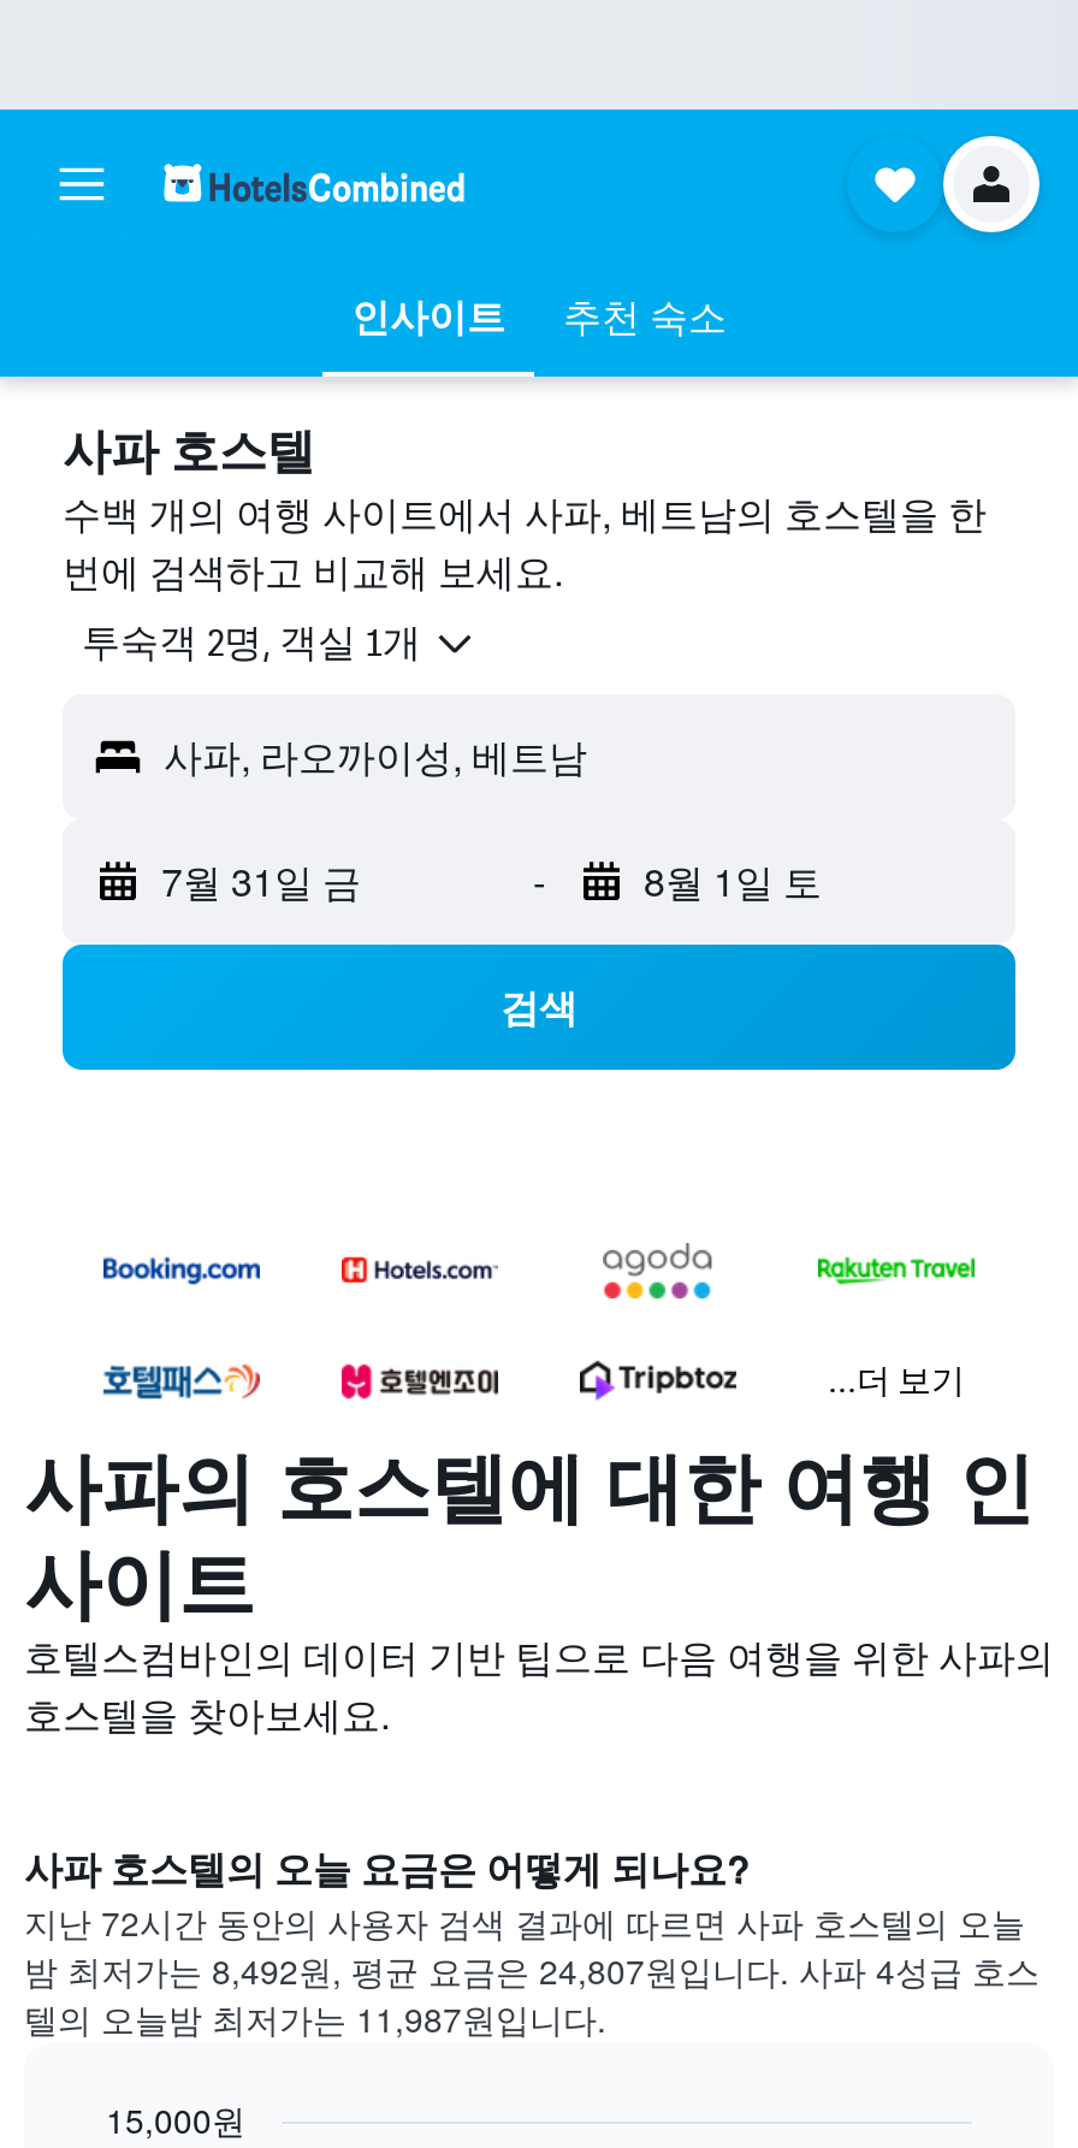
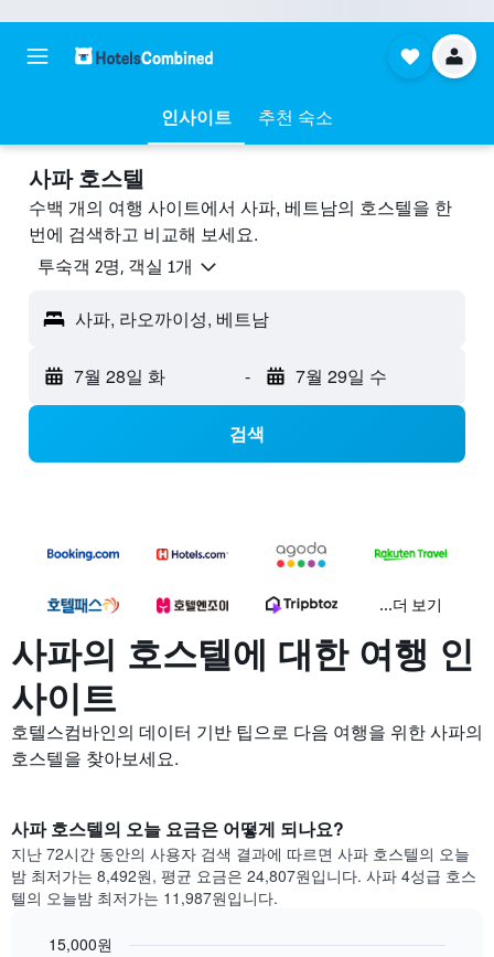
[161,854,361,909] 7월 31일 금 -> [74,363,165,389] 7월 28일 화
[644,854,822,909] 8월 1일 토 -> [295,363,386,389] 7월 29일 수

